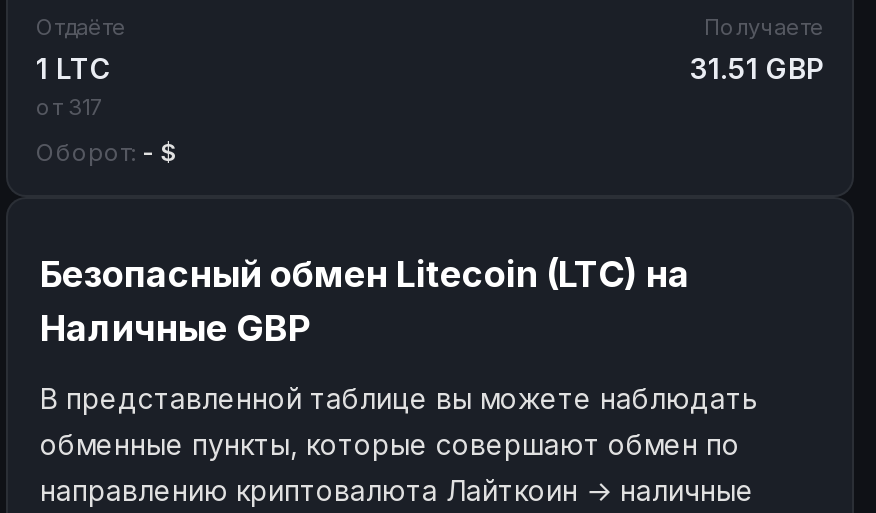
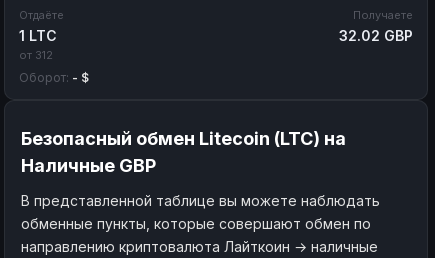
[690,50,824,84] 31.51 GBP -> [339,26,413,43] 32.02 GBP
[36,92,102,120] от 317 -> [19,47,53,61] от 312

